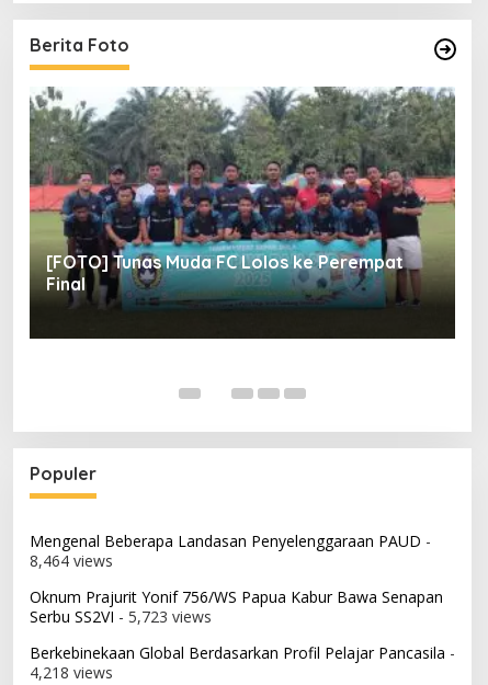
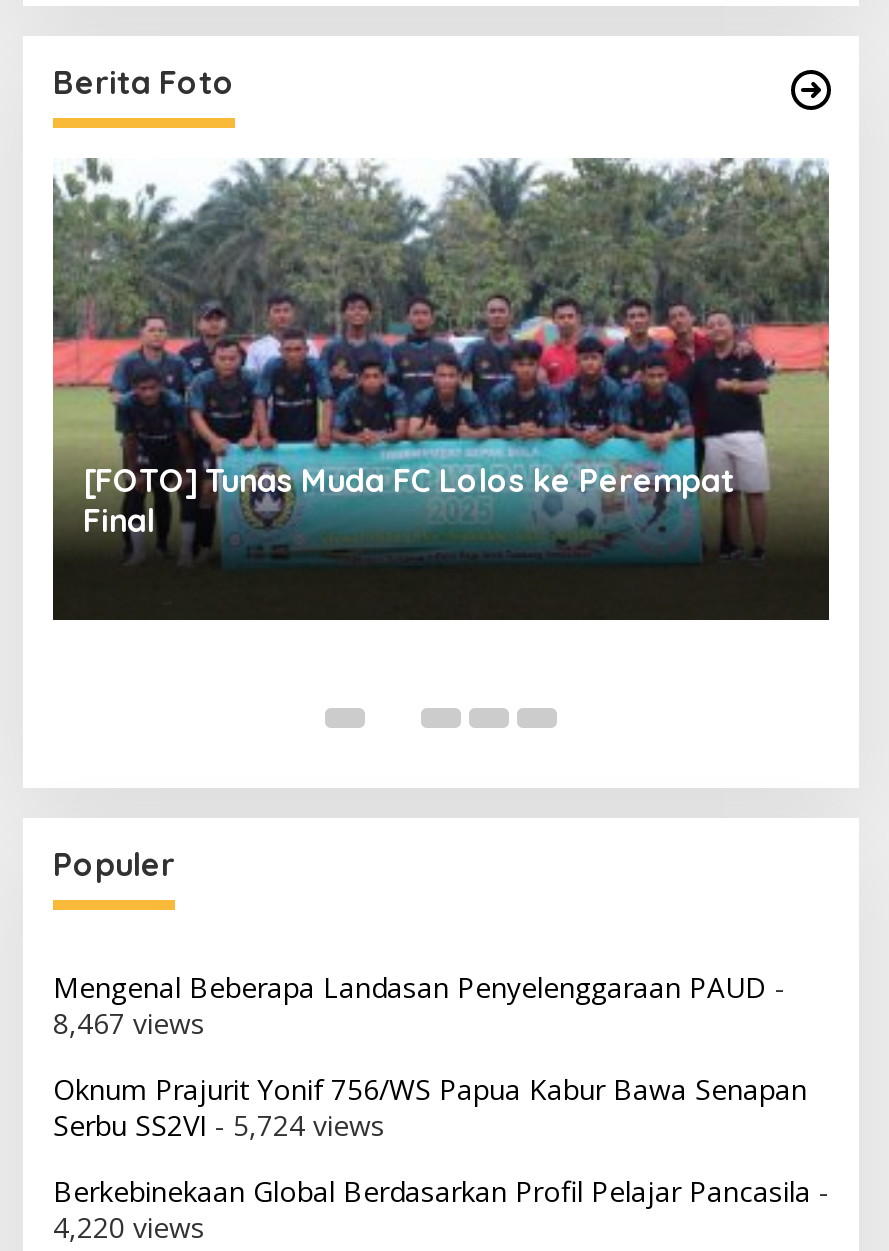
[30,550,113,571] 8,464 views -> [53,1005,205,1043] 8,467 views
[30,606,212,627] Serbu SS2VI - 5,723 views -> [53,1107,385,1145] Serbu SS2VI - 5,724 views
[30,662,113,683] 4,218 views -> [53,1209,205,1247] 4,220 views

